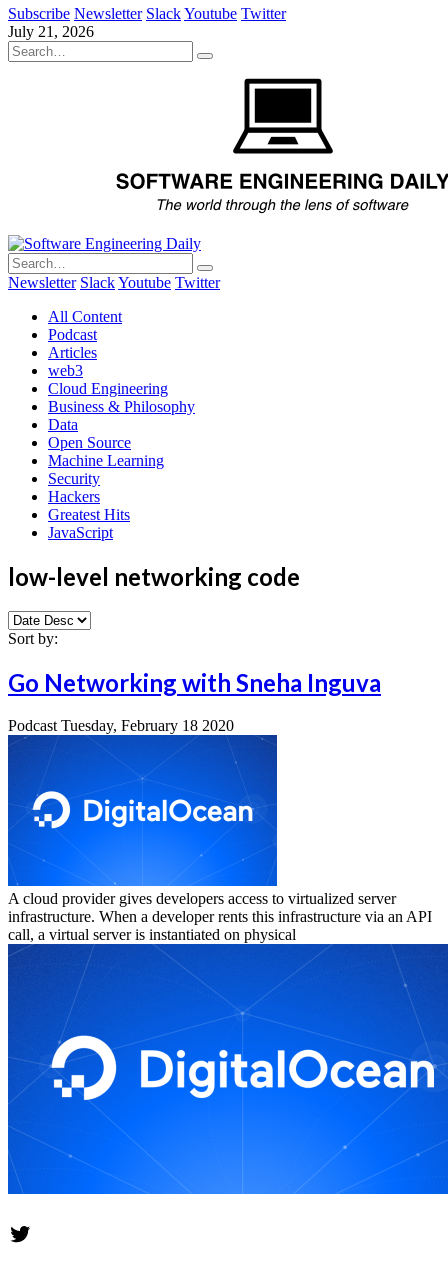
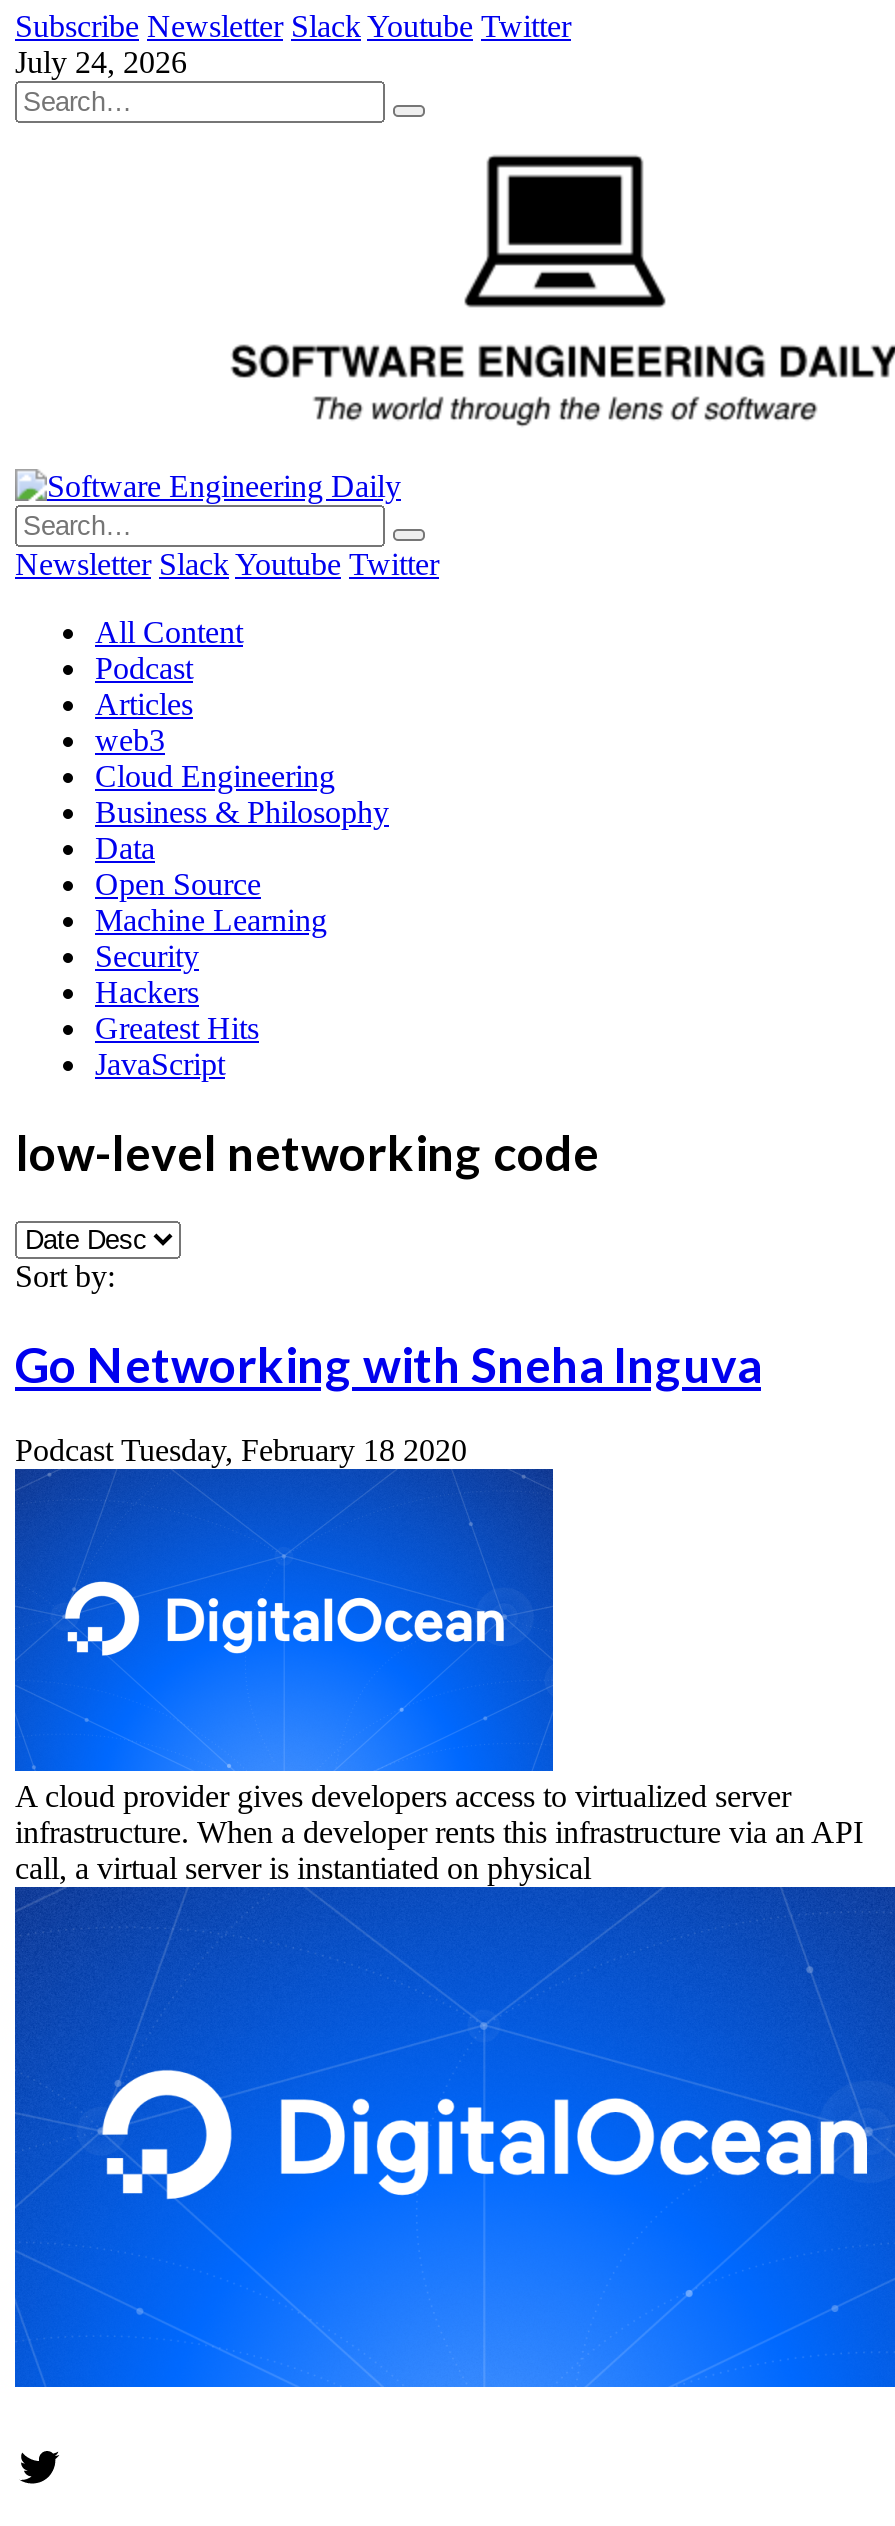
[8,23,94,40] July 21, 2026 -> [15,45,187,79] July 24, 2026

